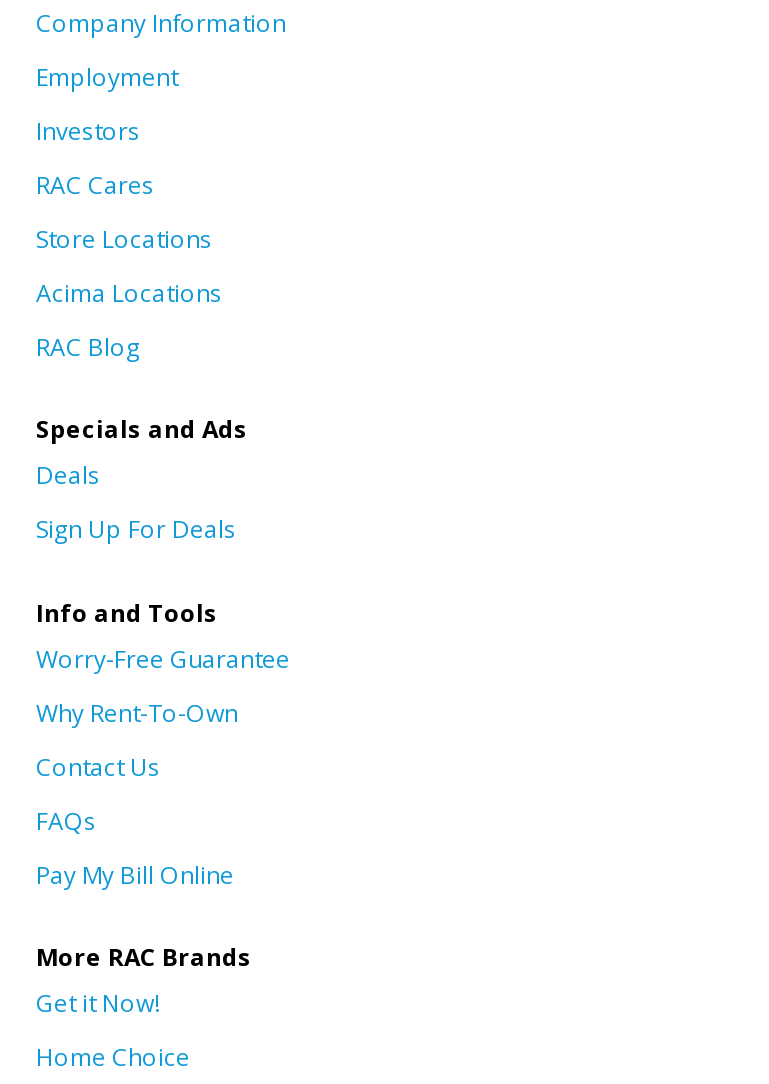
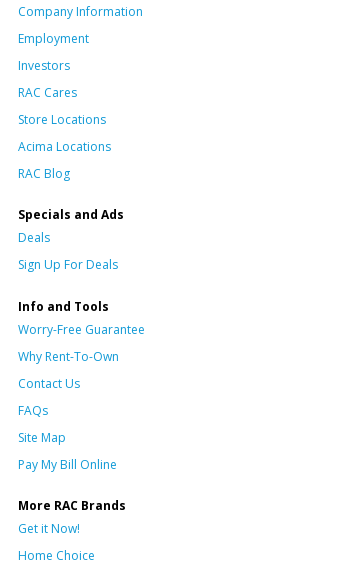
none -> [18,429,66,446] Site Map

